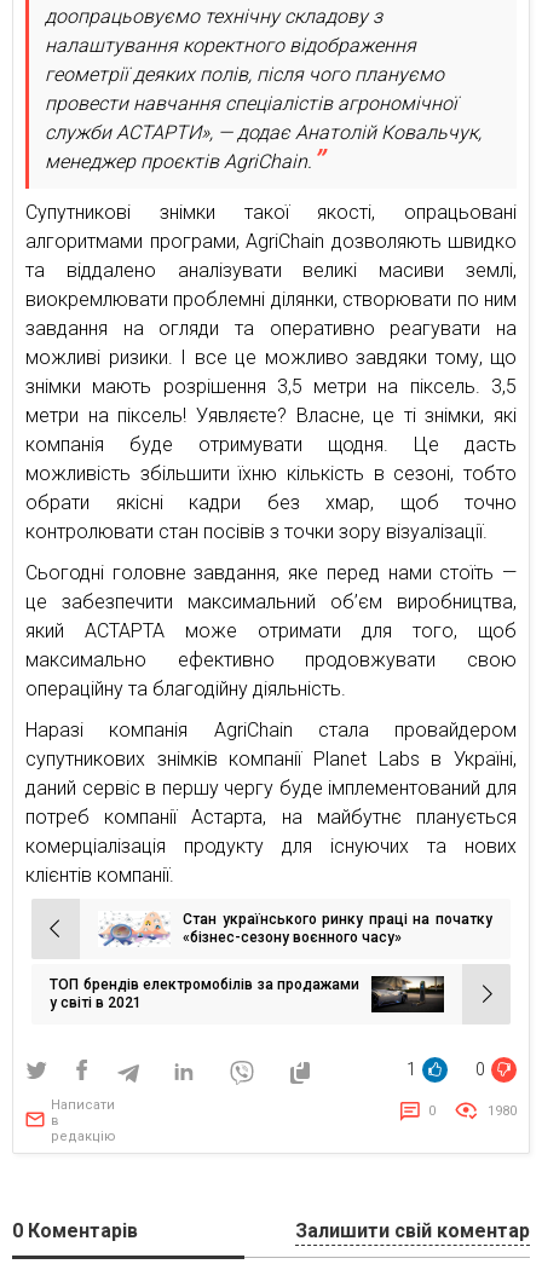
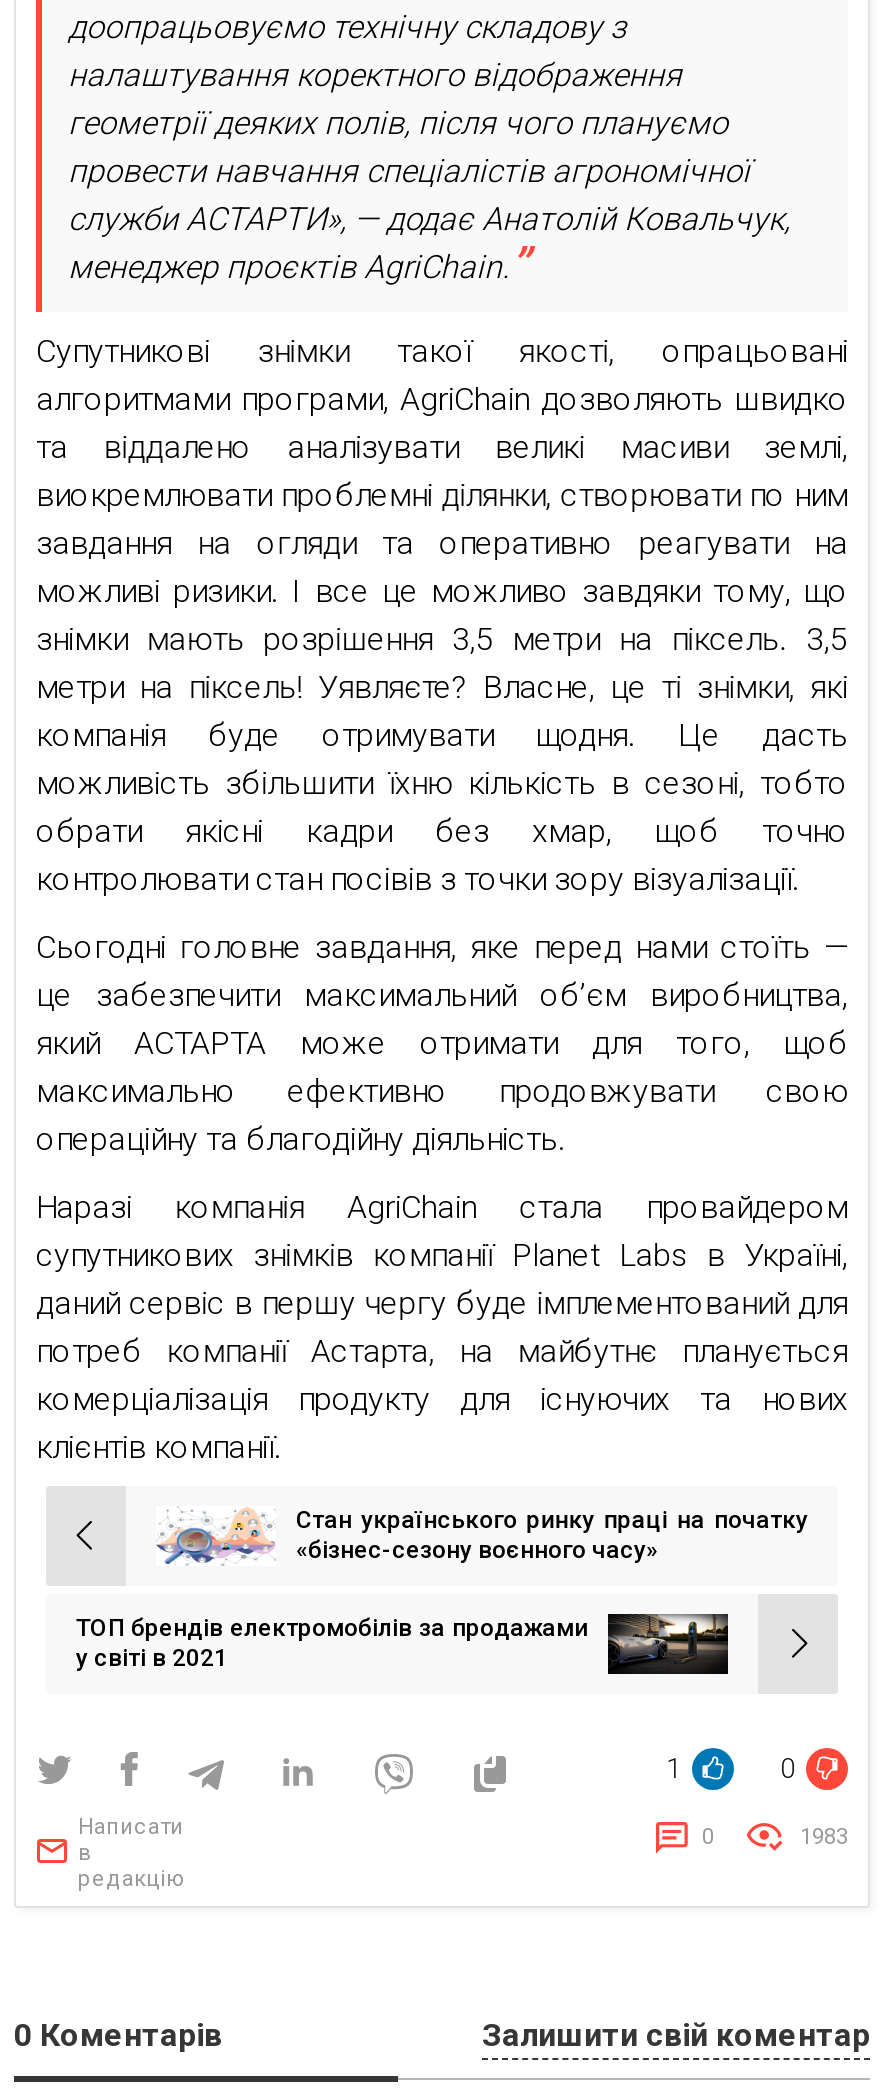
[488,1104,517,1119] 1980 -> [800,1825,848,1851] 1983

